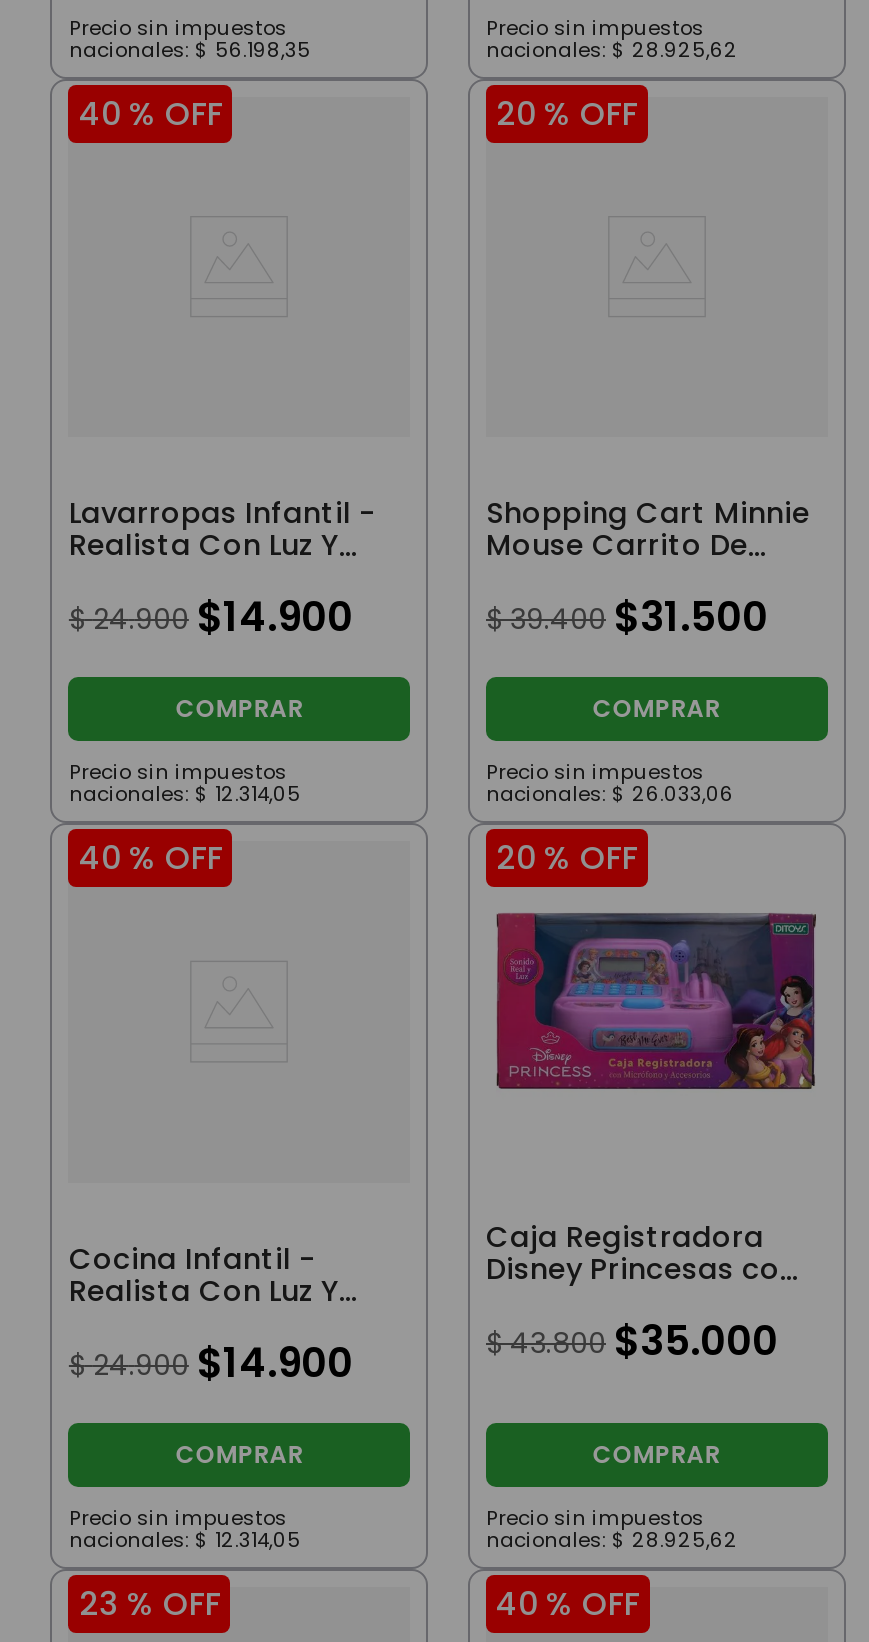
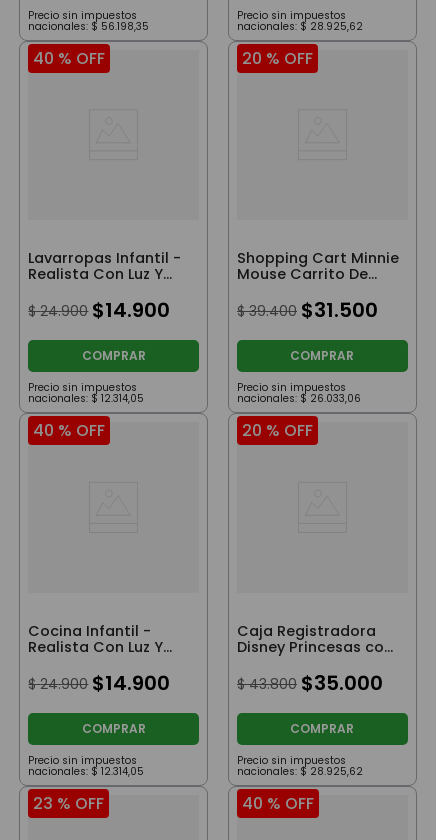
[494,911,818,1091] [image] -> none

